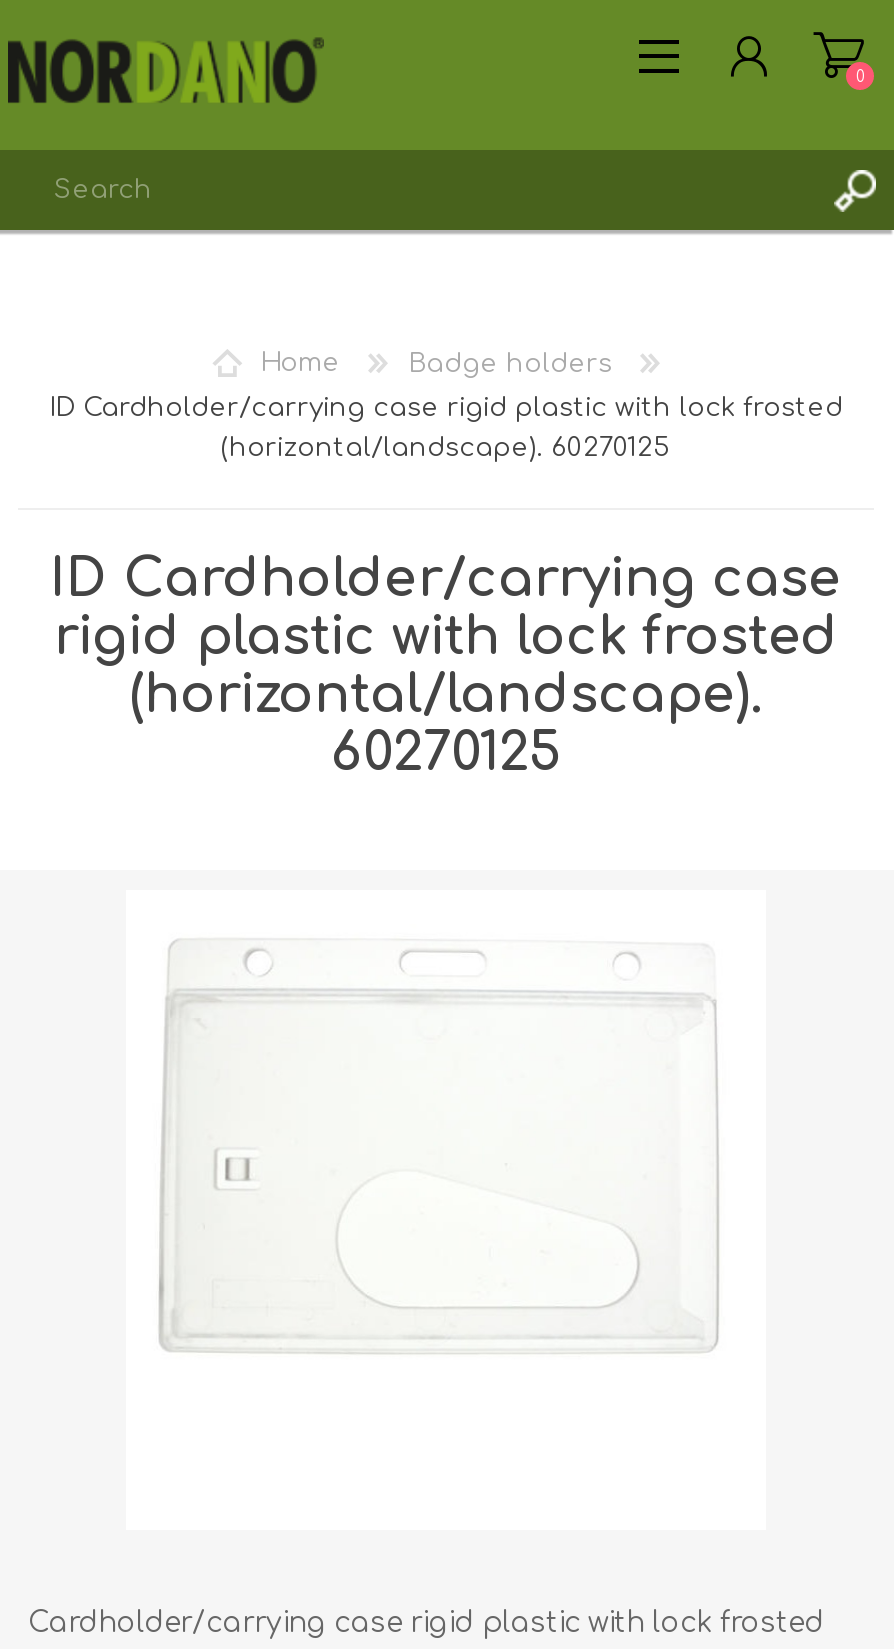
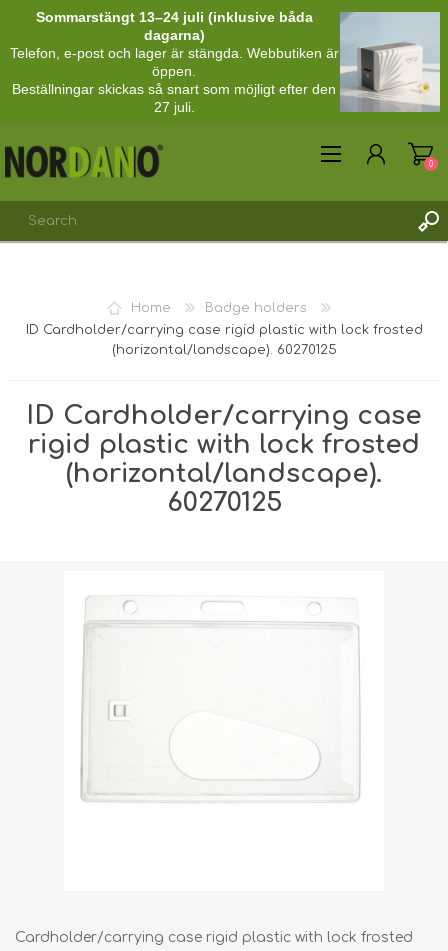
none -> [9,9,441,115] [image] | Sommarstängt 13–24 juli (inklusive båda | dagarna) | Telefon, e-post och lager är stängda. Webbutiken är | öppen. | Beställningar skickas så snart som möjligt efter den | 27 juli.

